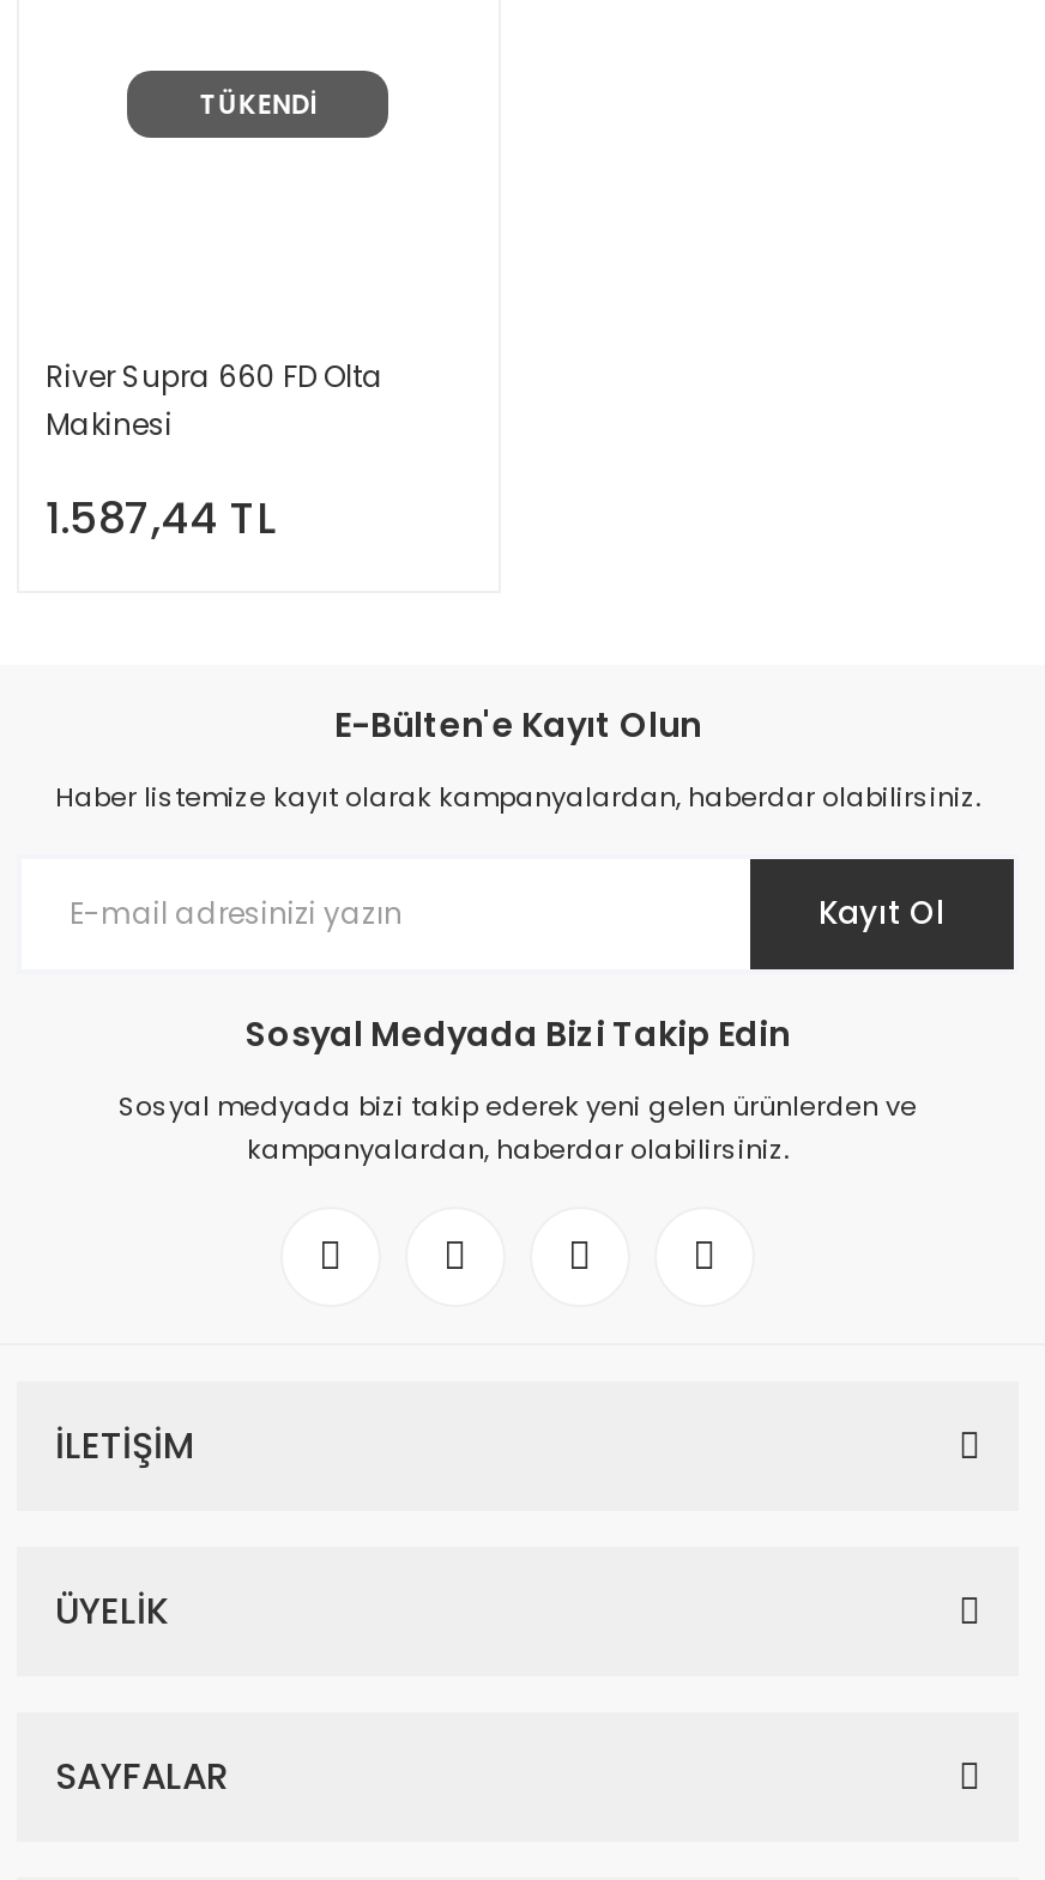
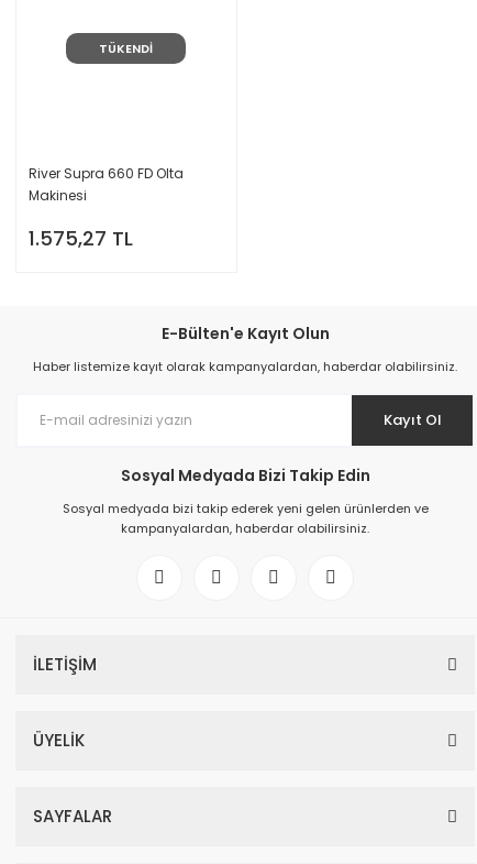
[46,488,276,548] 1.587,44 TL -> [29,225,133,252] 1.575,27 TL

